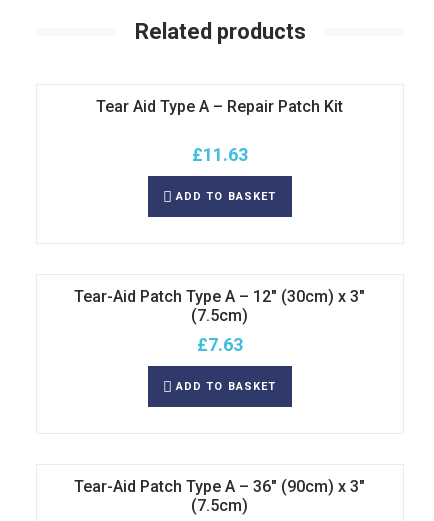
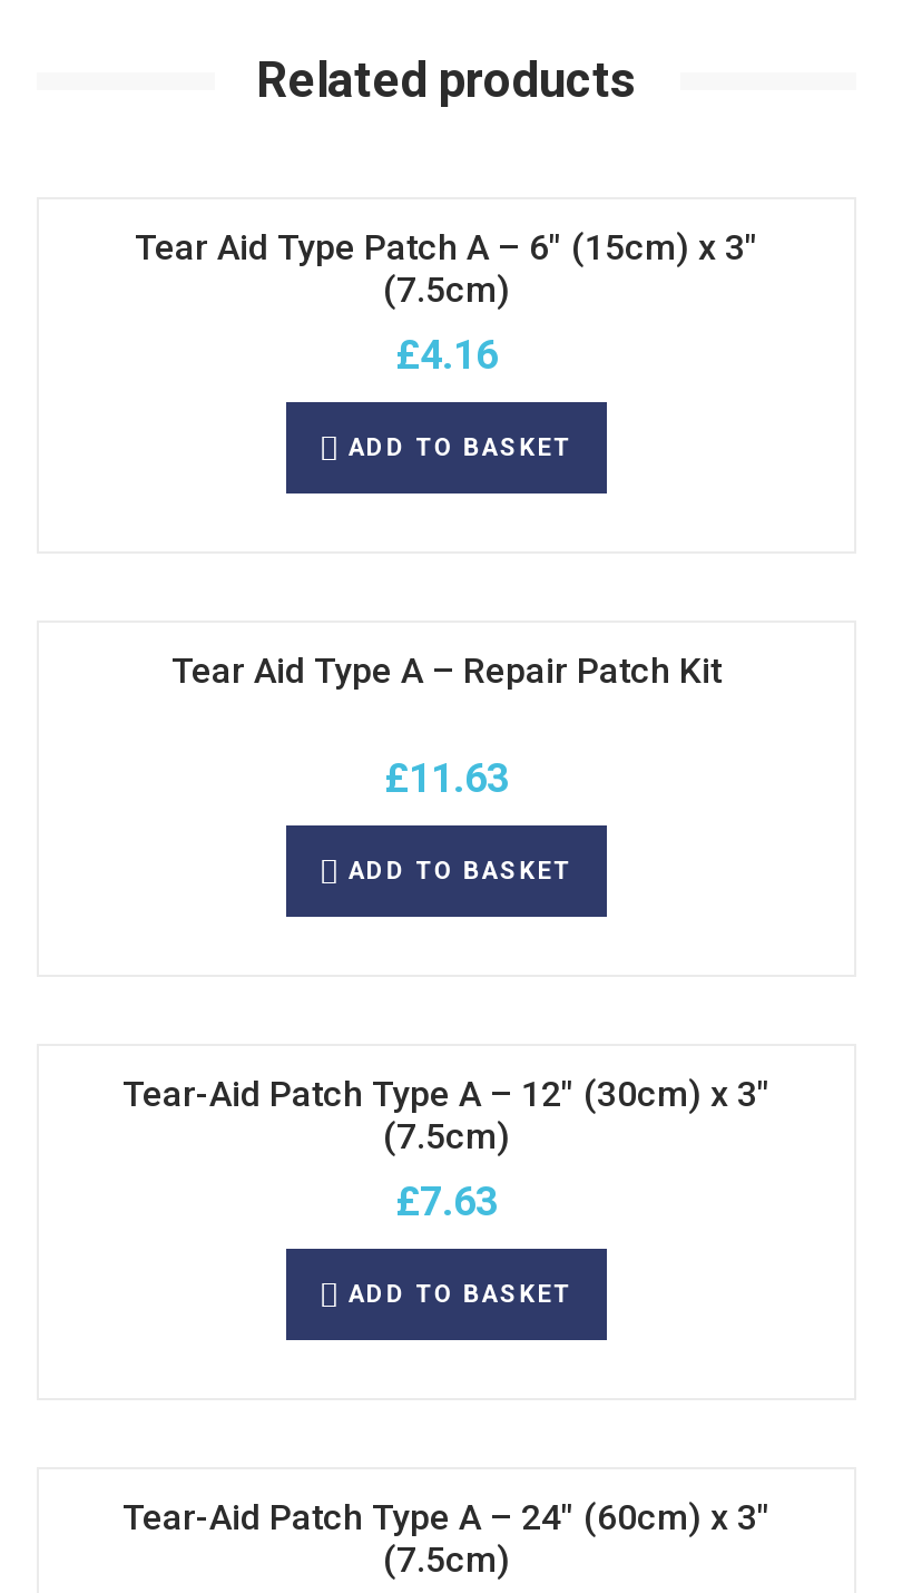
none -> [135,226,758,462] Tear Aid Type Patch A – 6″ (15cm) x 3″ | (7.5cm) | £4.16 | ADD TO BASKET
[74,477,365,496] Tear-Aid Patch Type A – 36″ (90cm) x 3″ -> [122,1496,771,1538] Tear-Aid Patch Type A – 24″ (60cm) x 3″

